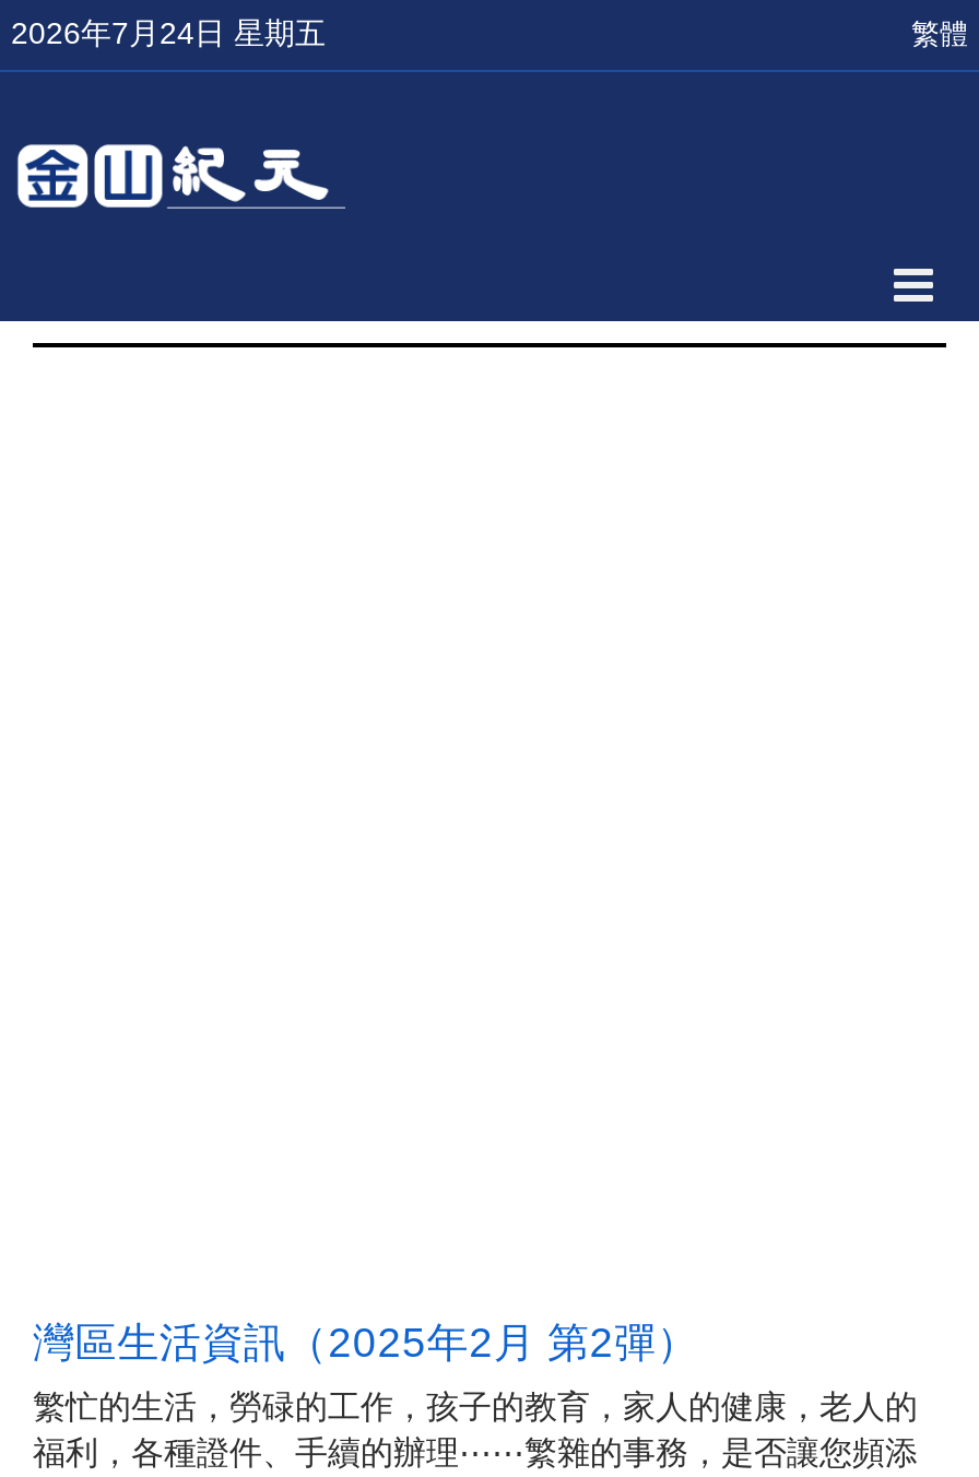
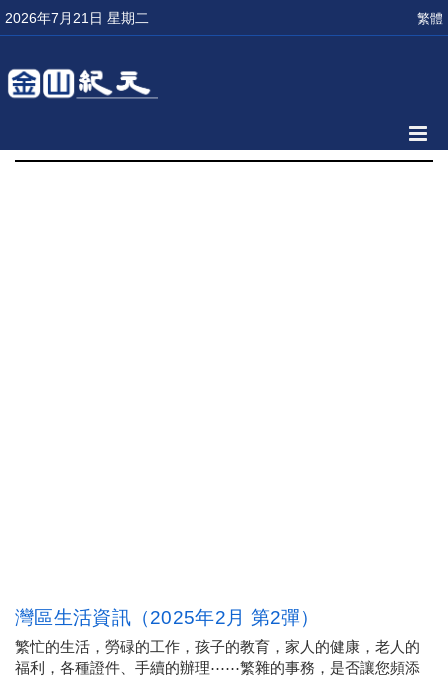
[11,15,326,50] 2026年7月24日 星期五 -> [5,10,149,26] 2026年7月21日 星期二

